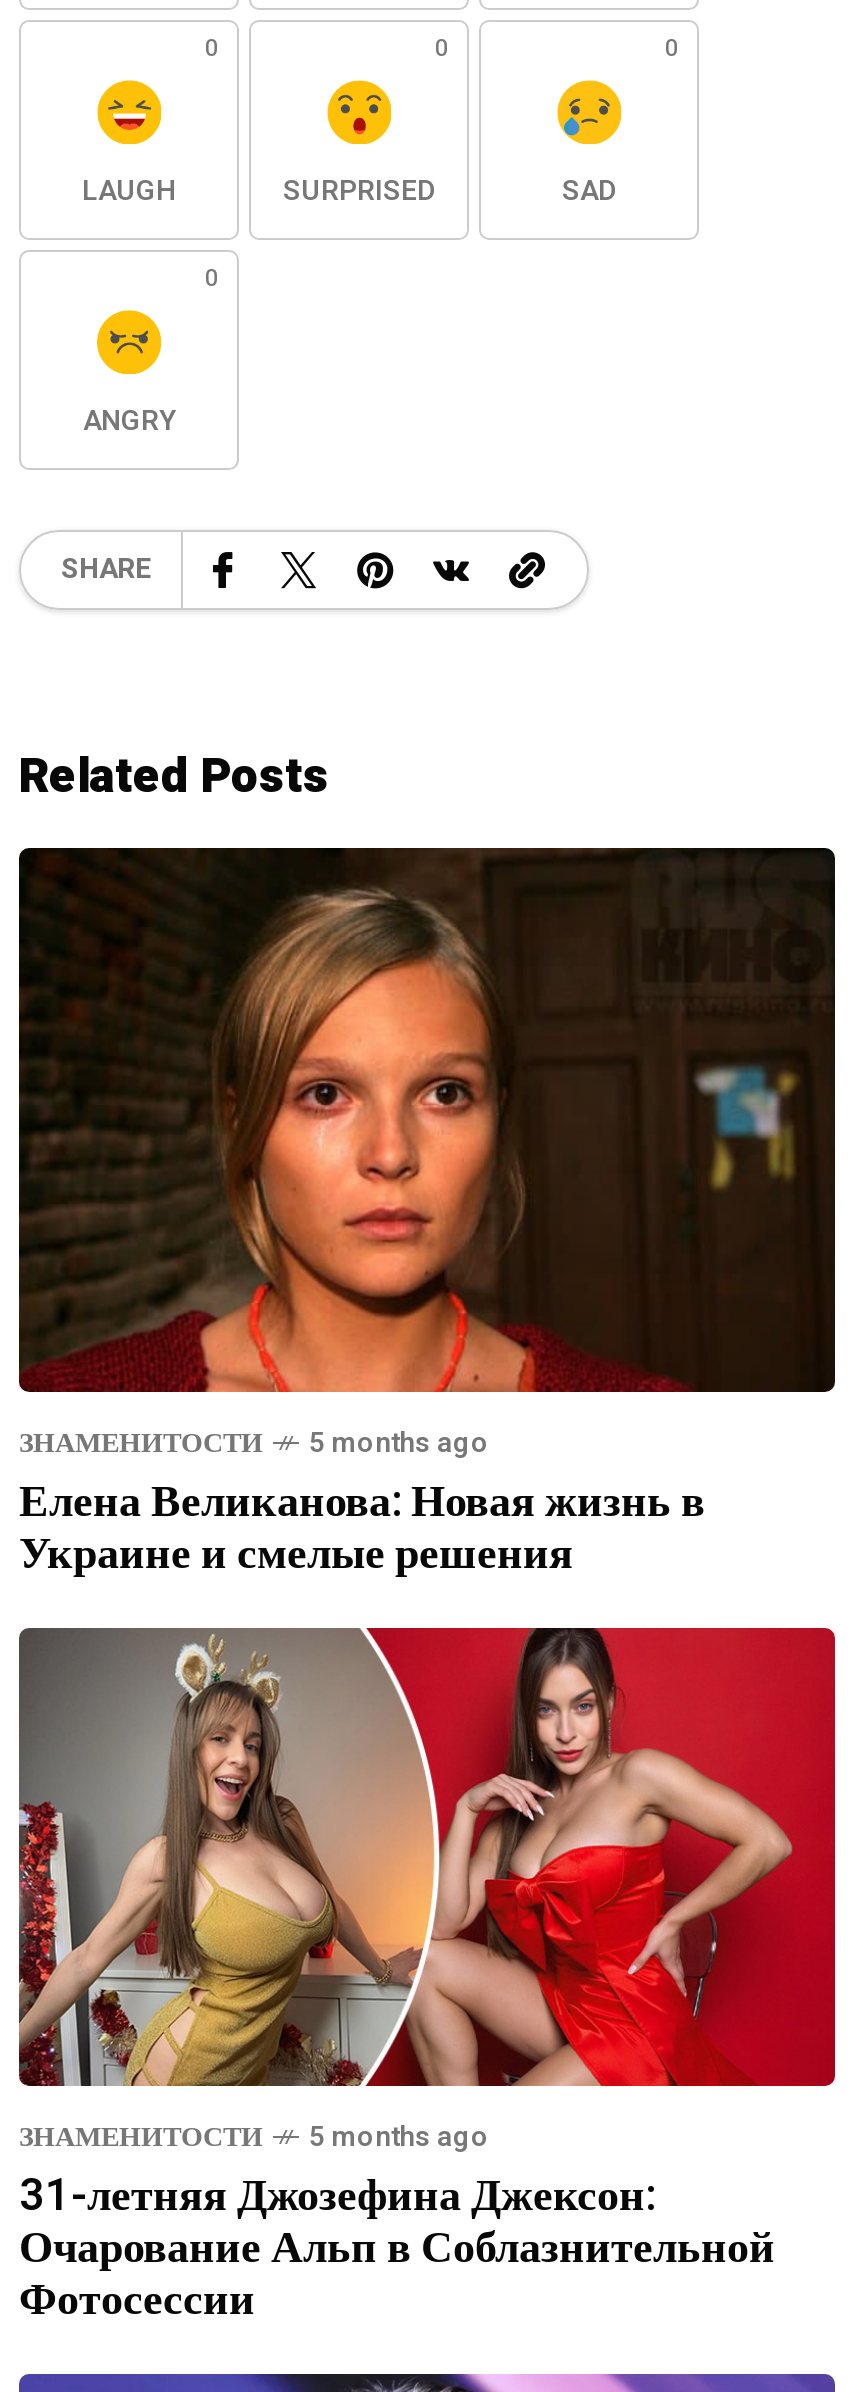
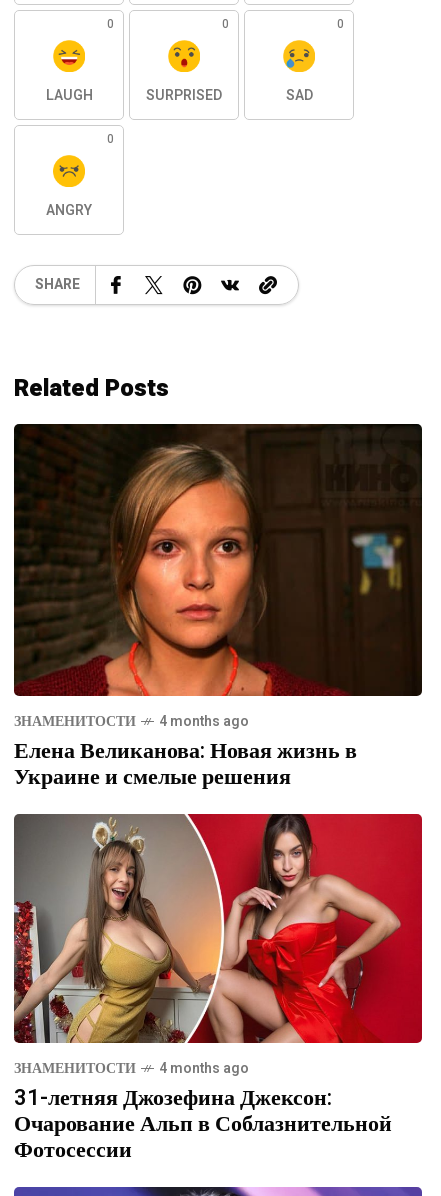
[19,1422,489,1464] ЗНАМЕНИТОСТИ 5 months ago -> [14,711,249,732] ЗНАМЕНИТОСТИ 4 months ago
[19,2116,489,2158] ЗНАМЕНИТОСТИ 5 months ago -> [14,1058,249,1079] ЗНАМЕНИТОСТИ 4 months ago

